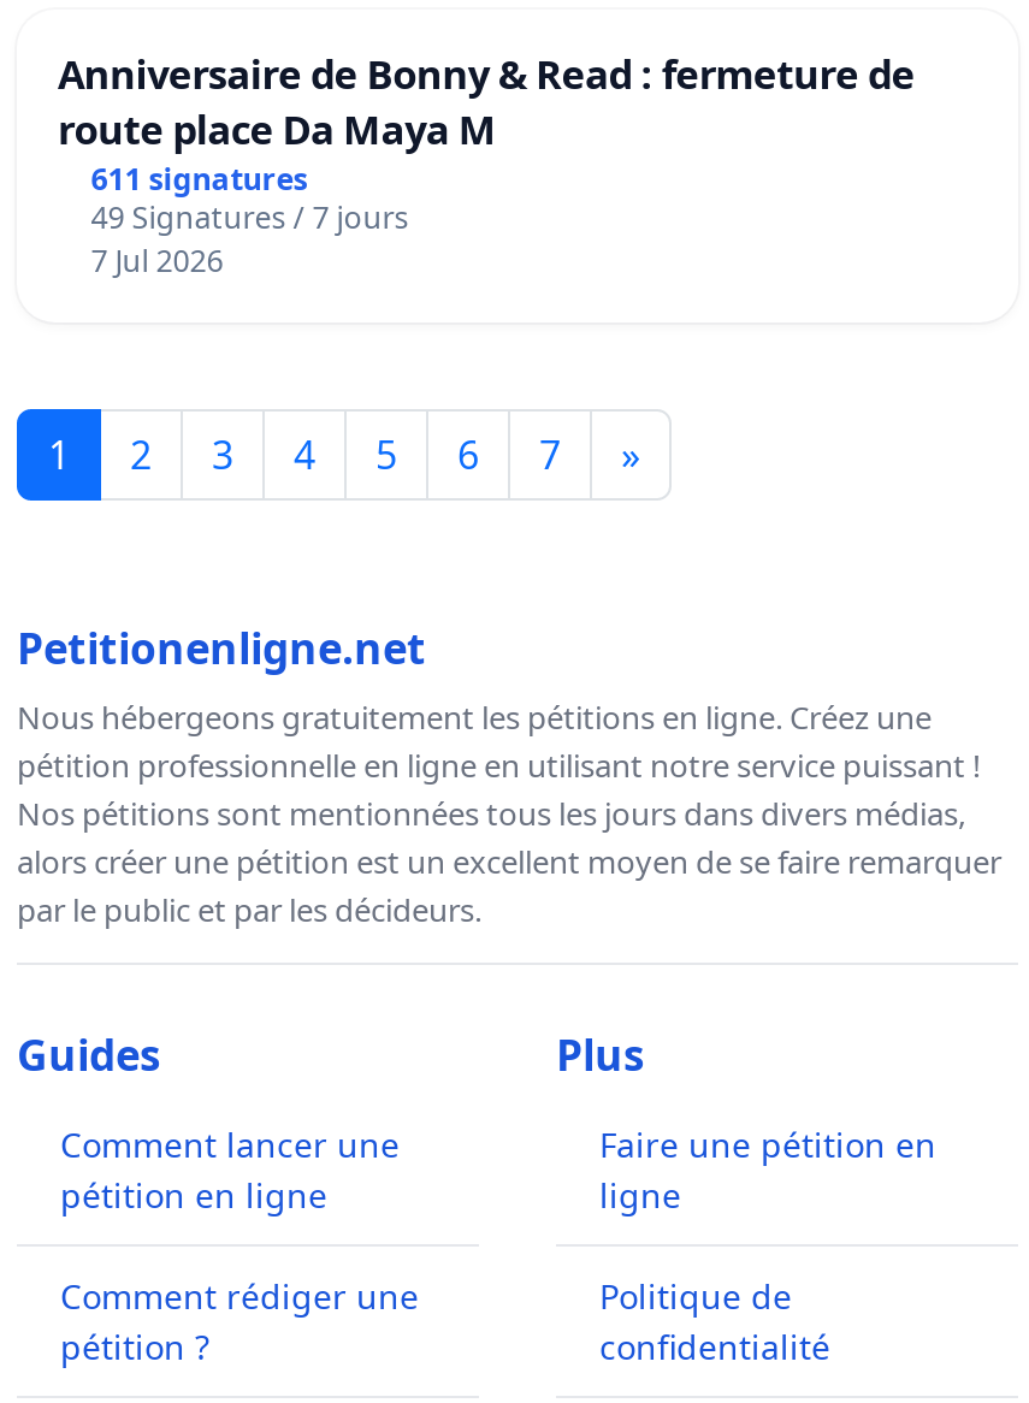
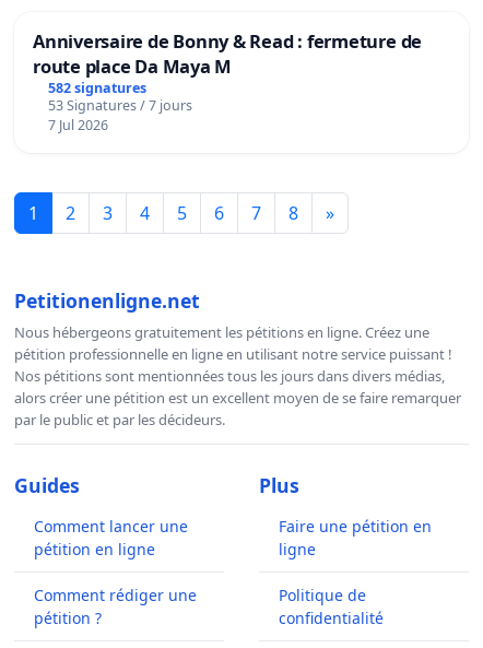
[91,157,308,198] 611 signatures -> [48,79,146,98] 582 signatures
[91,196,409,237] 49 Signatures / 7 jours -> [48,97,192,115] 53 Signatures / 7 jours
none -> [288,202,298,226] 8

